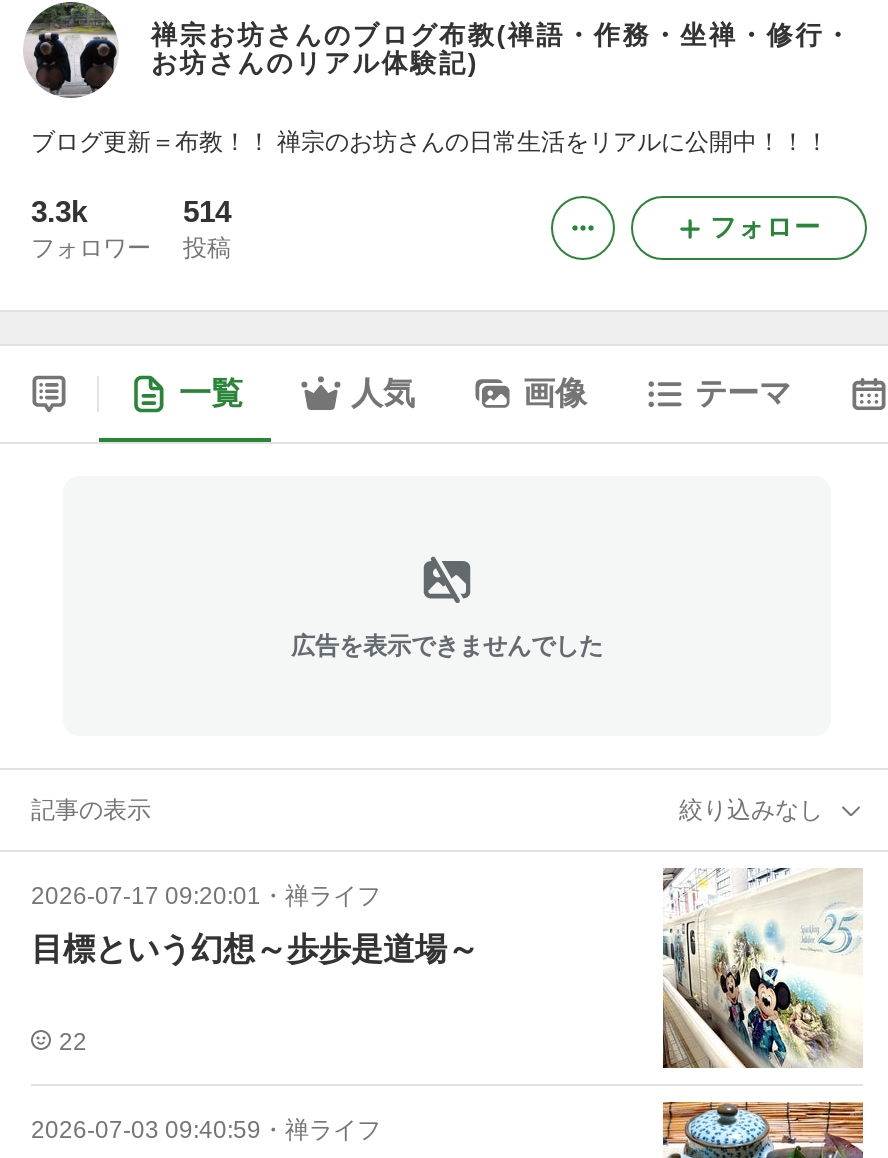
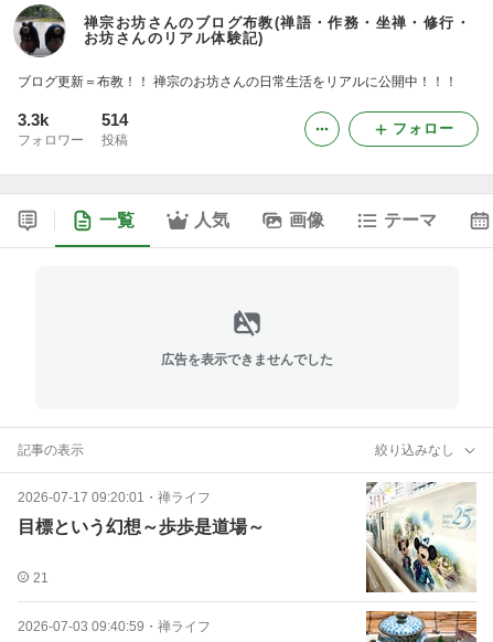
[59,1028,87,1056] 22 -> [33,570,49,586] 21

